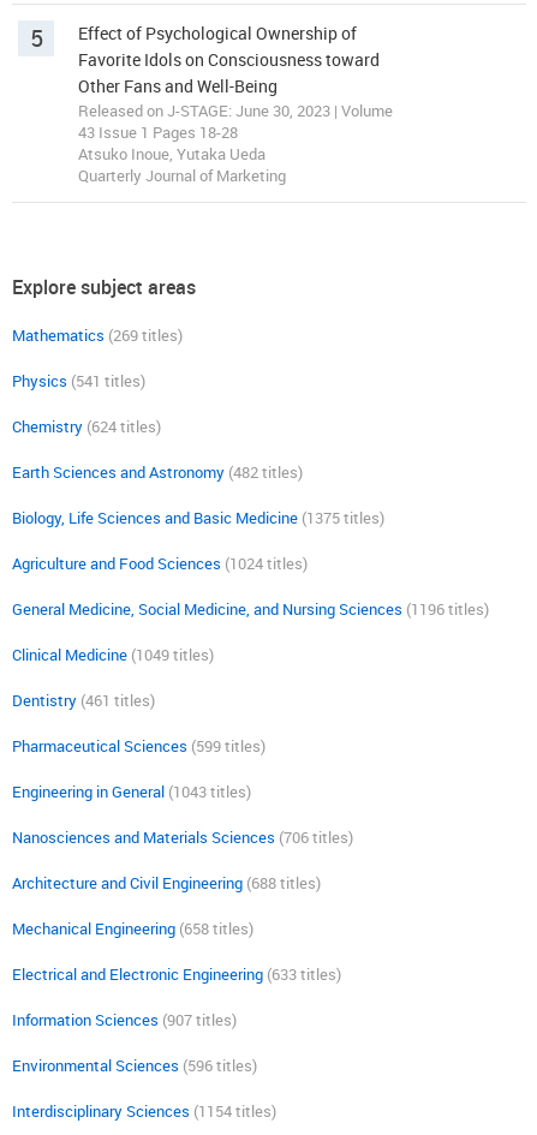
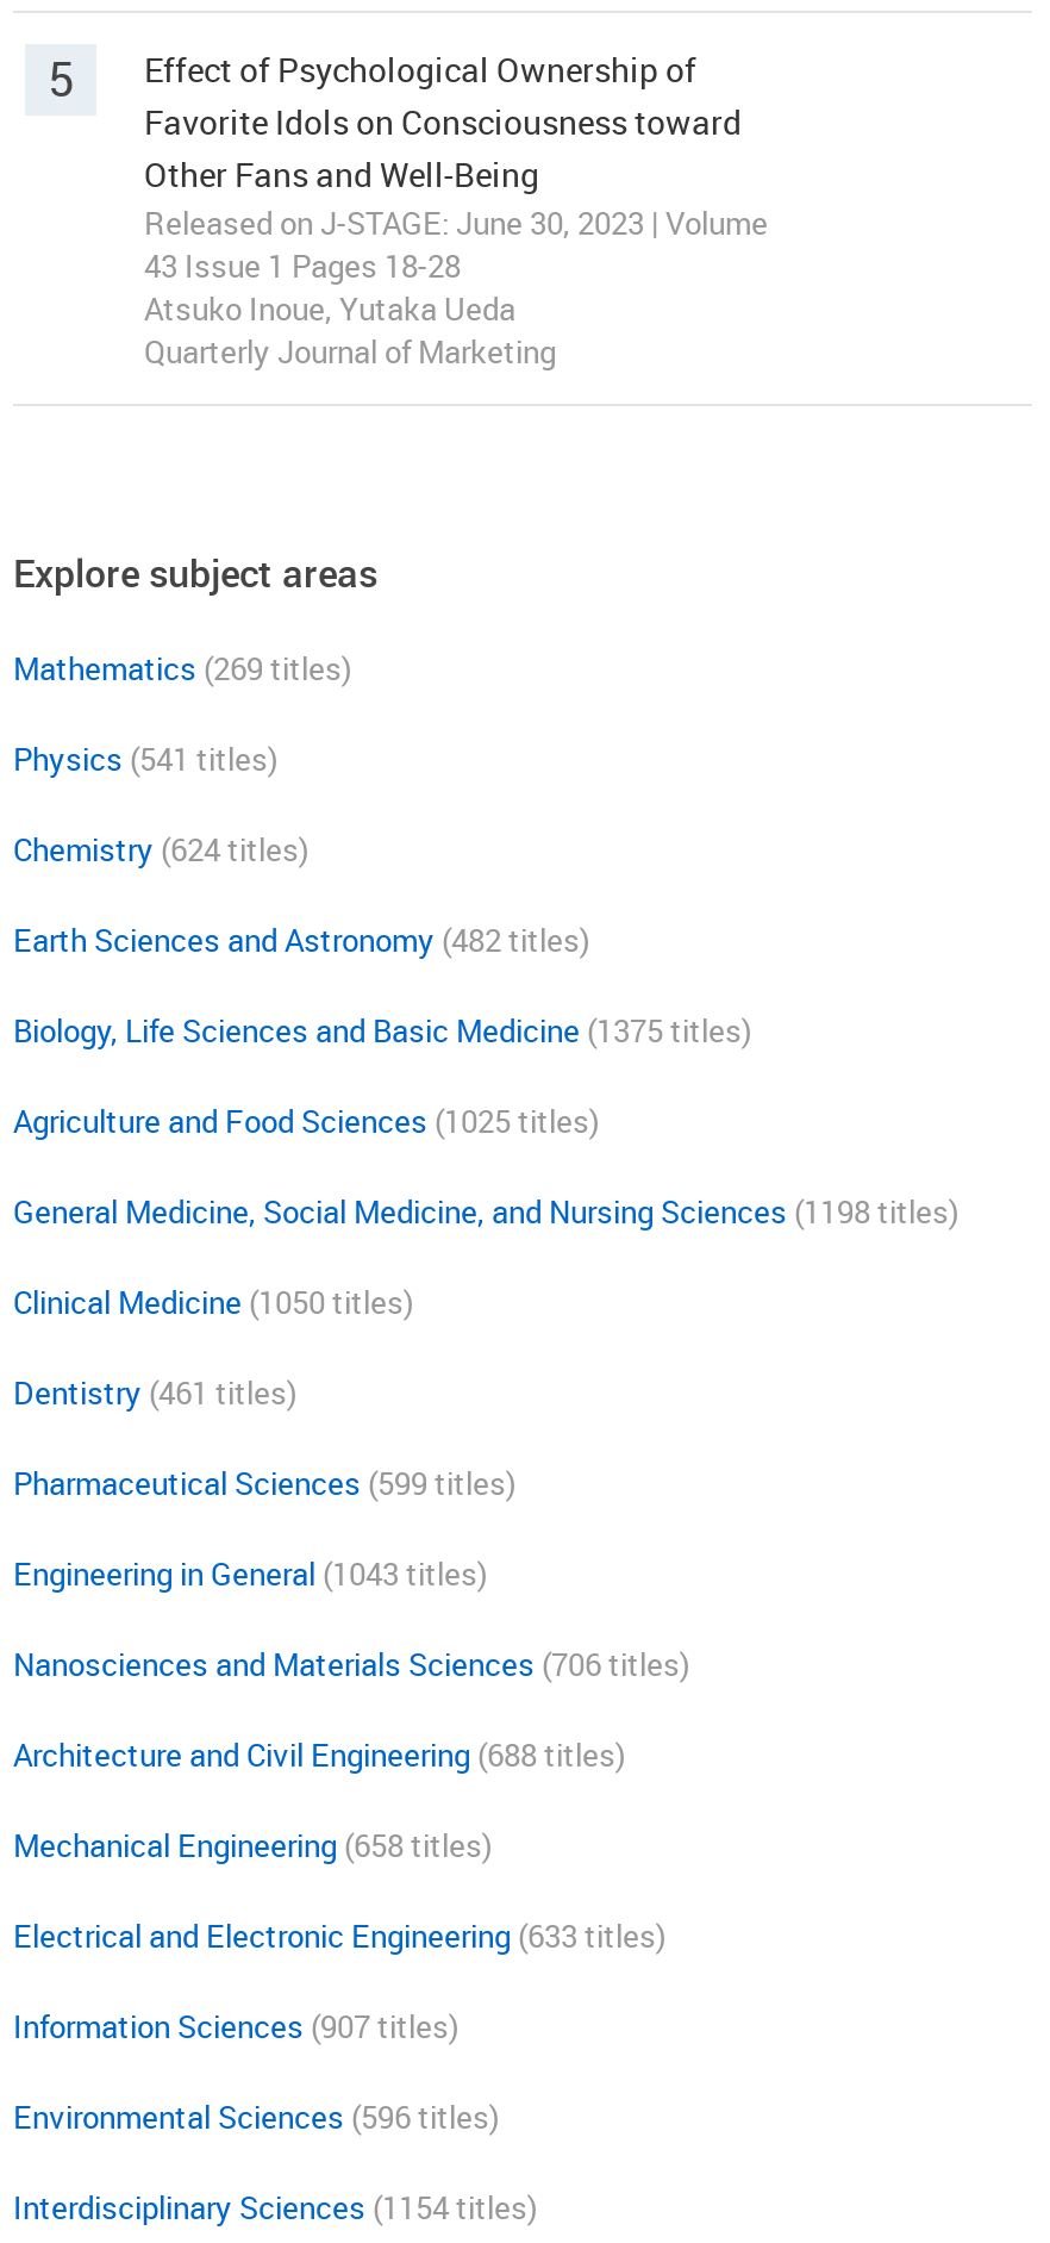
[12,552,308,574] Agriculture and Food Sciences (1024 titles) -> [13,1099,599,1142] Agriculture and Food Sciences (1025 titles)
[12,598,489,620] General Medicine, Social Medicine, and Nursing Sciences (1196 titles) -> [13,1190,958,1233] General Medicine, Social Medicine, and Nursing Sciences (1198 titles)
[12,644,214,665] Clinical Medicine (1049 titles) -> [13,1281,413,1323] Clinical Medicine (1050 titles)

